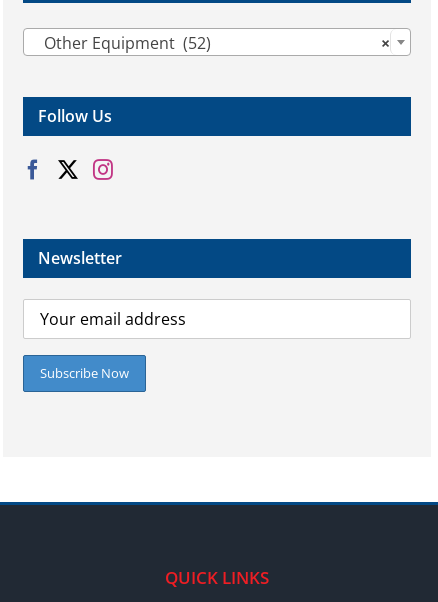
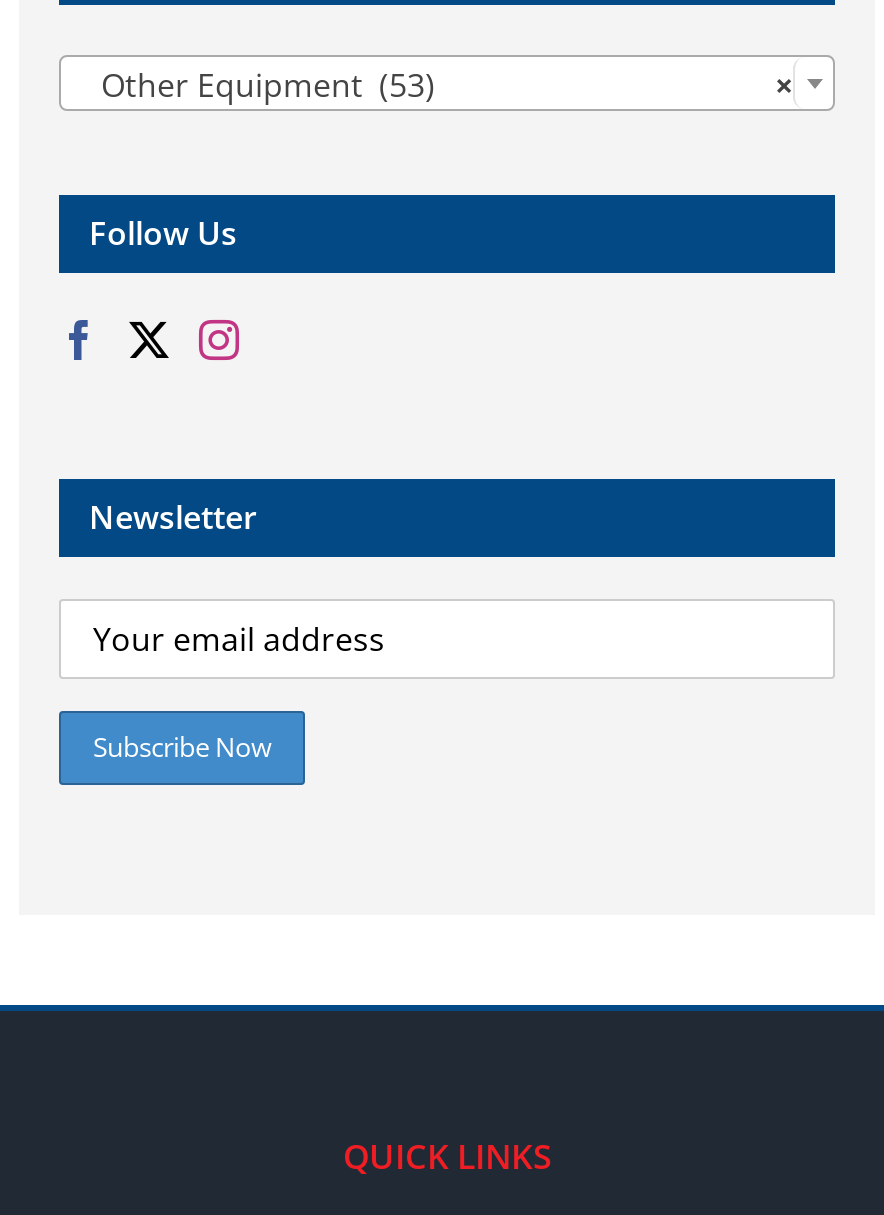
[32,32,211,54] Other Equipment (52) -> [77,63,435,107] Other Equipment (53)

